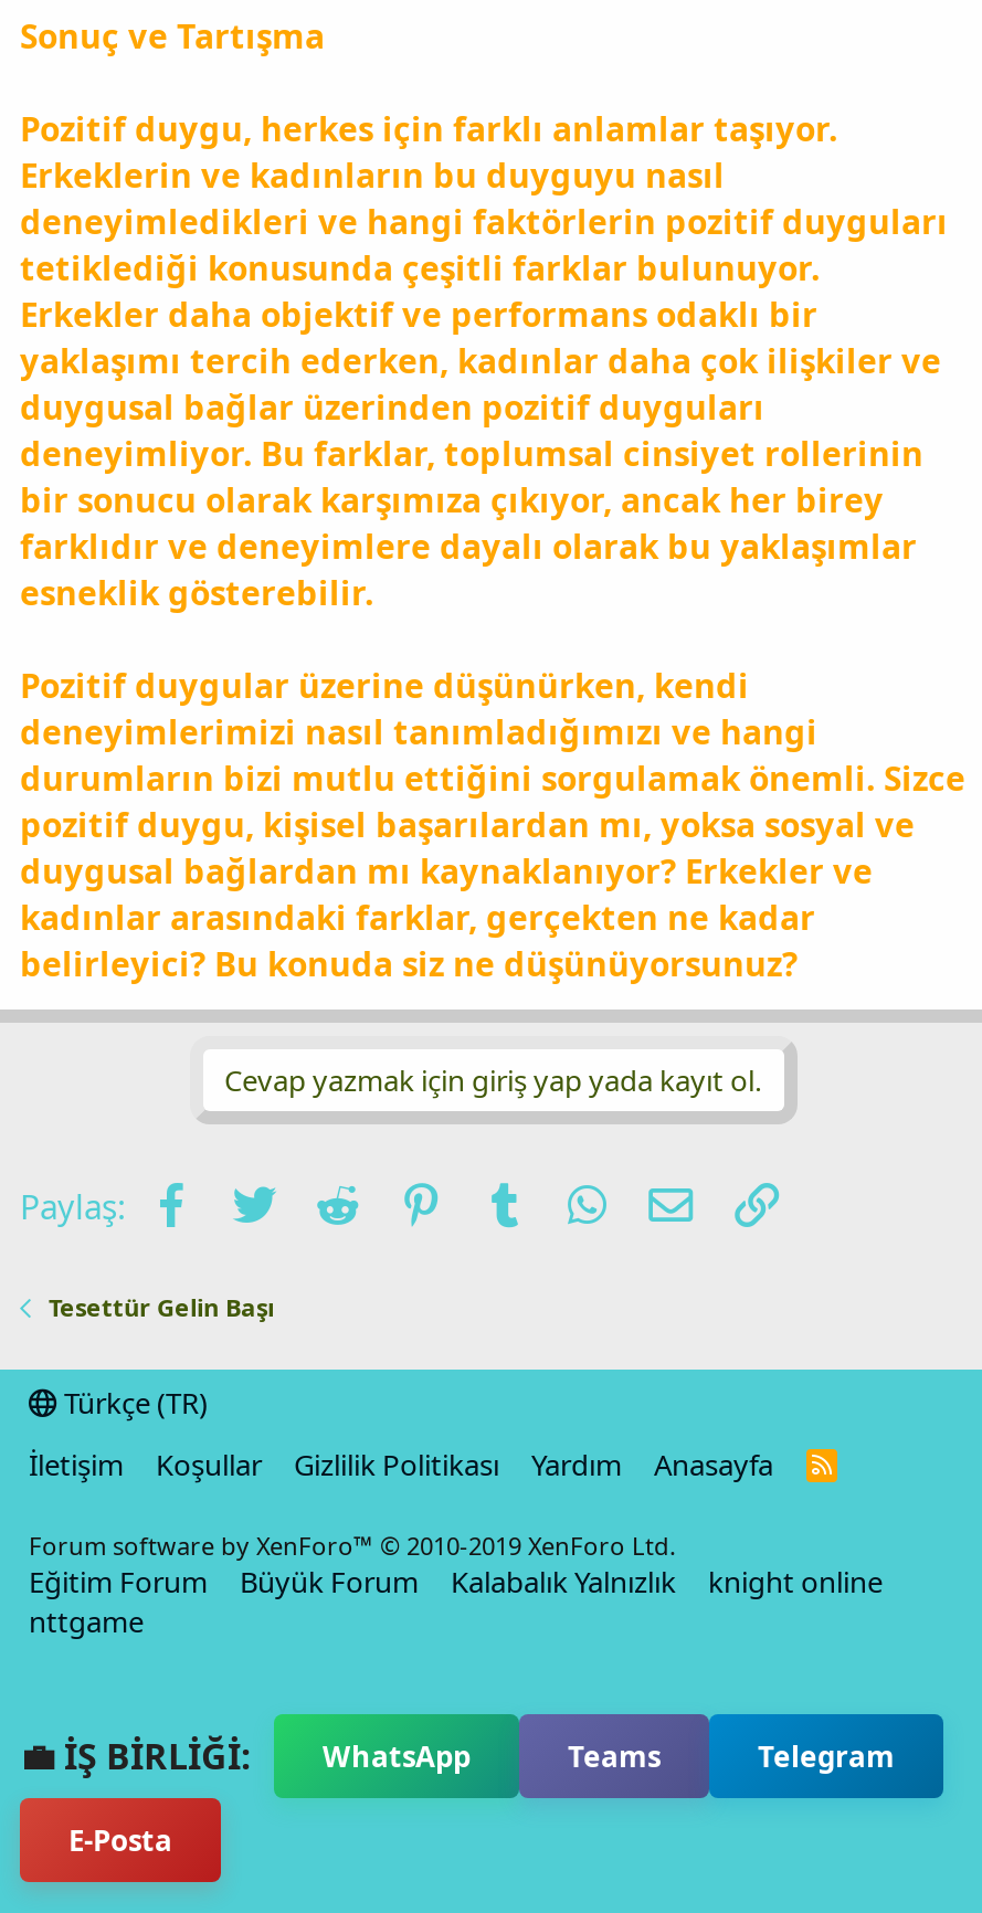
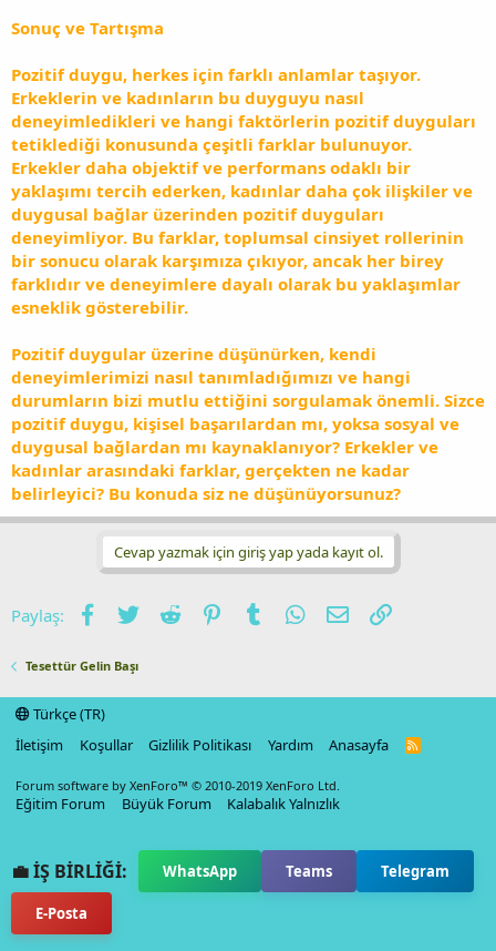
[29,1562,883,1641] knight online | nttgame -> none

